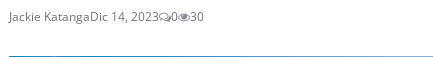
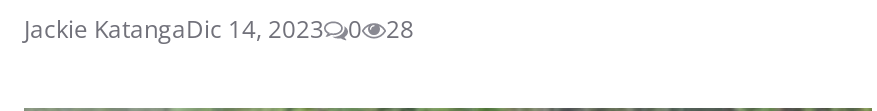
[9,8,204,25] Jackie KatangaDic 14, 2023 0 30 -> [24,12,414,46] Jackie KatangaDic 14, 2023 0 28

